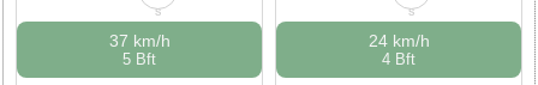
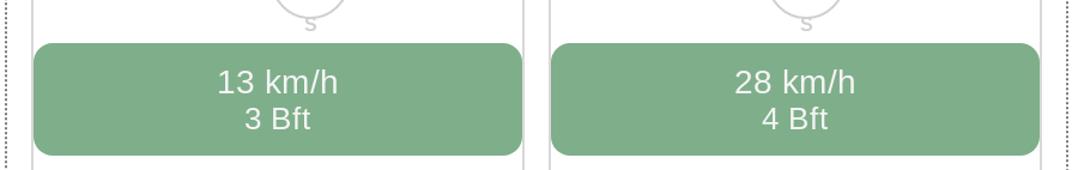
[109,31,170,68] 37 km/h | 5 Bft -> [217,61,339,136] 13 km/h | 3 Bft
[368,31,429,50] 24 km/h -> [734,61,856,100] 28 km/h

